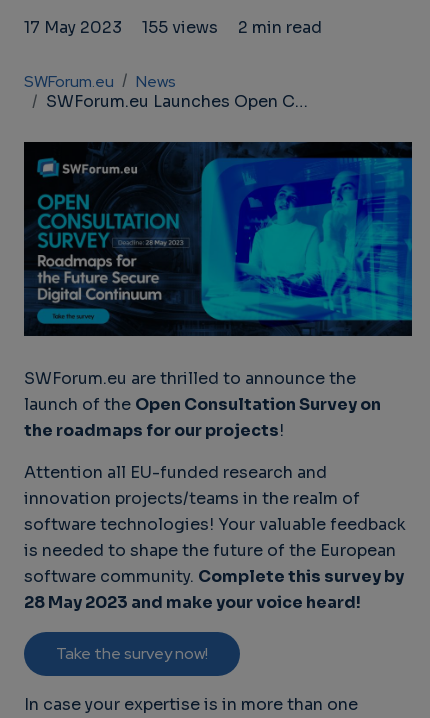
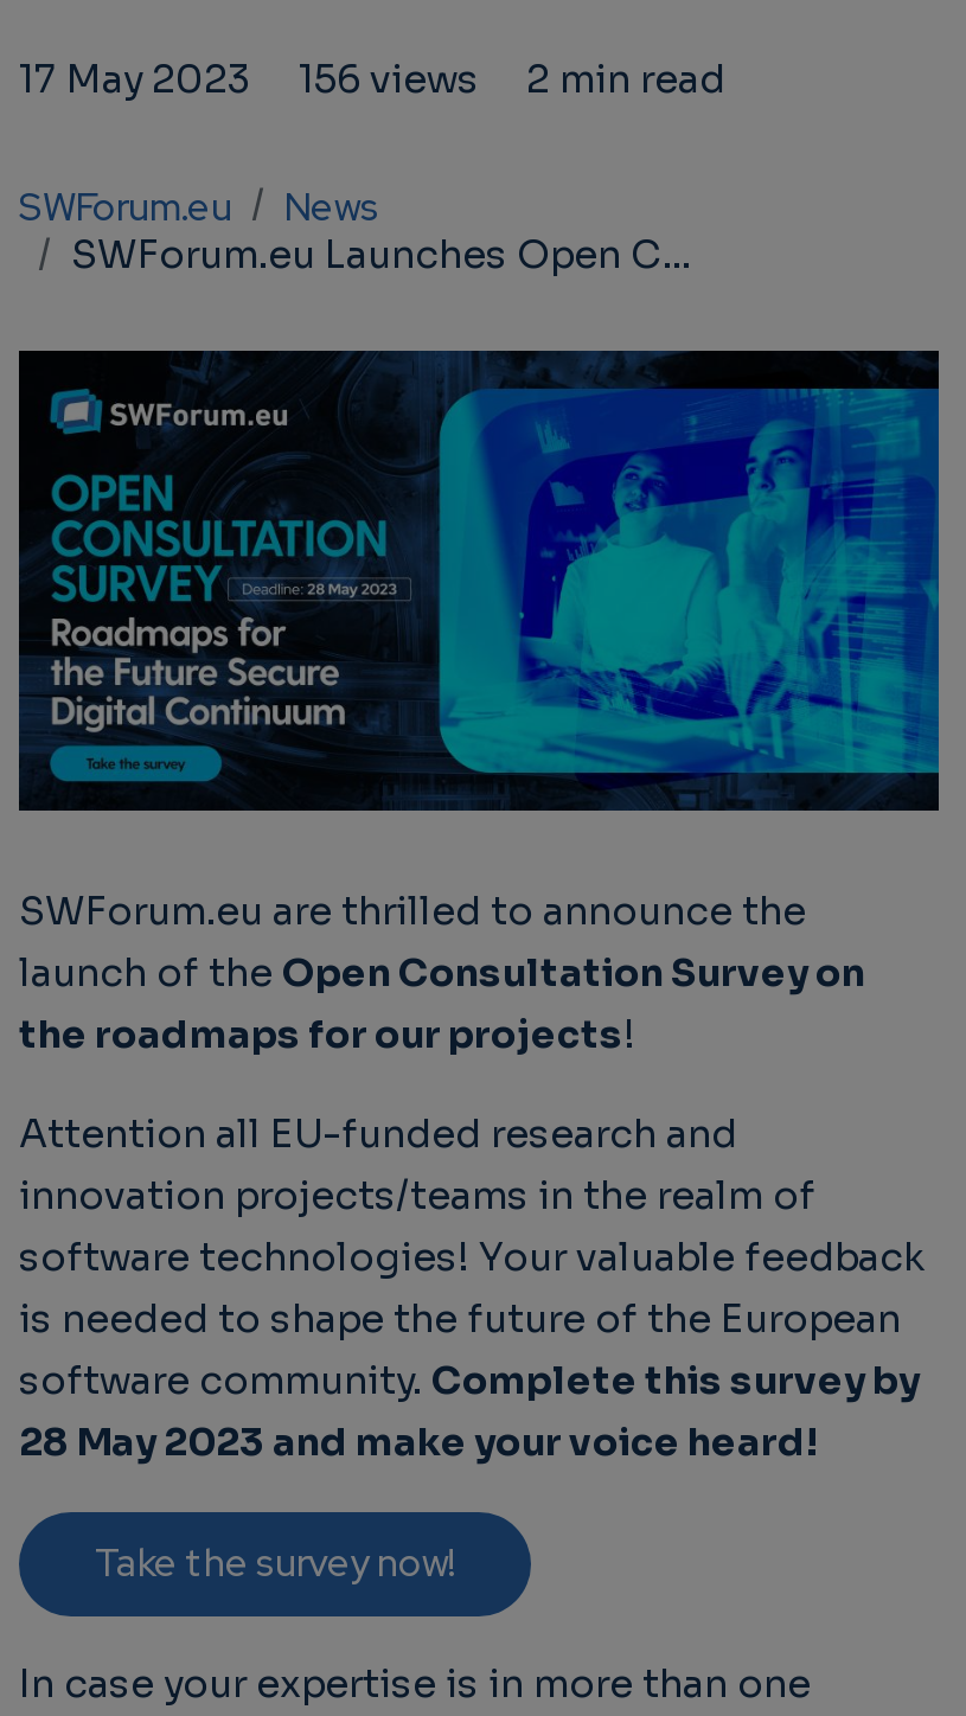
[24,17,322,38] 17 May 2023 155 views 2 min read -> [19,55,725,104] 17 May 2023 156 views 2 min read

